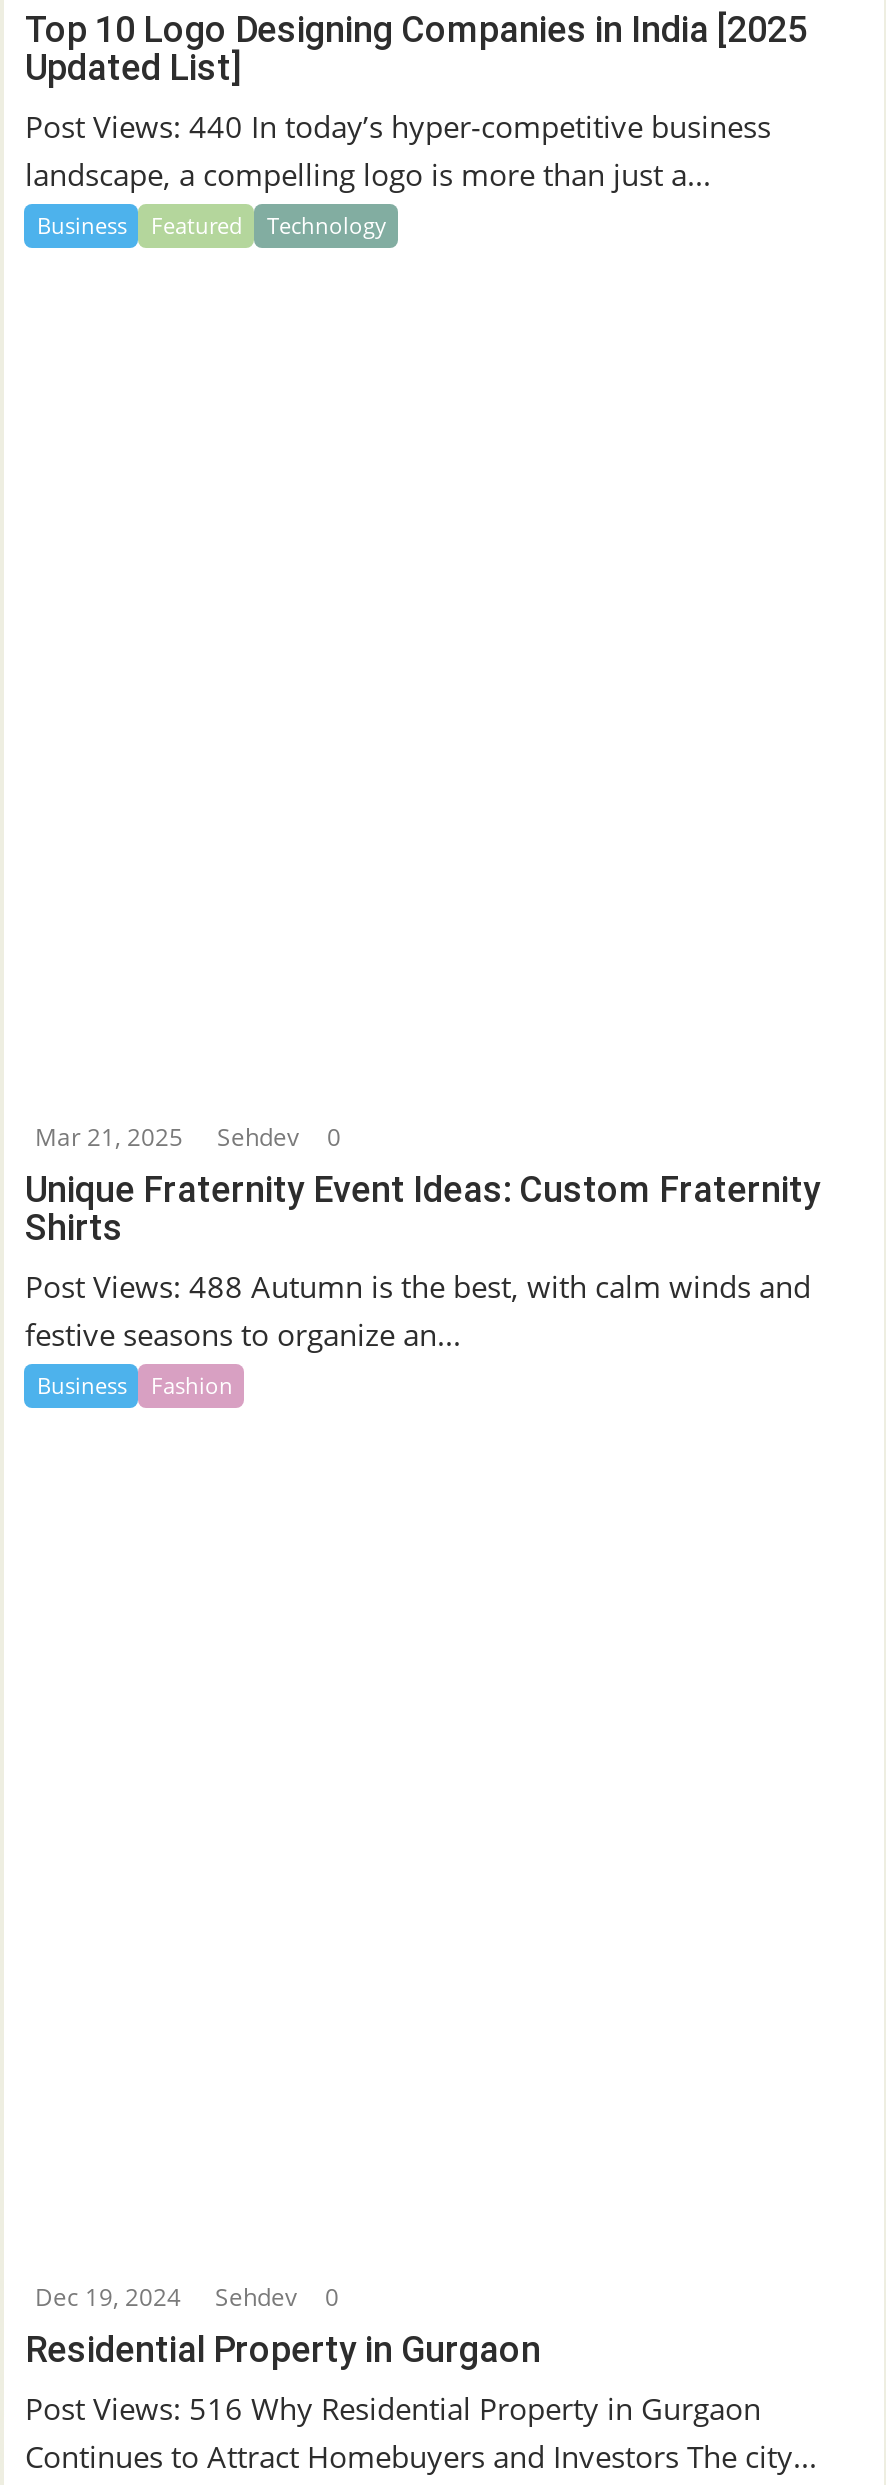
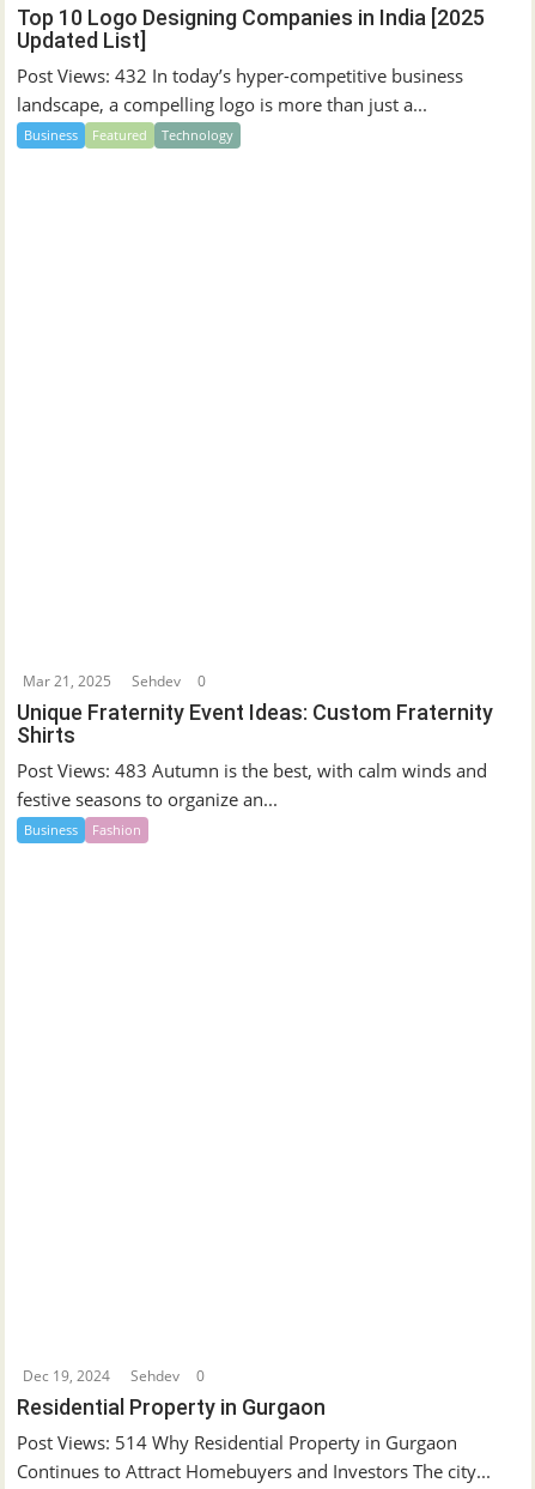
[25,106,771,146] Post Views: 440 In today’s hyper-competitive business -> [17,63,464,87] Post Views: 432 In today’s hyper-competitive business
[25,1266,811,1306] Post Views: 488 Autumn is the best, with calm winds and -> [17,758,488,782] Post Views: 483 Autumn is the best, with calm winds and
[25,2388,761,2428] Post Views: 516 Why Residential Property in Gurgaon -> [17,1430,458,1454] Post Views: 514 Why Residential Property in Gurgaon

